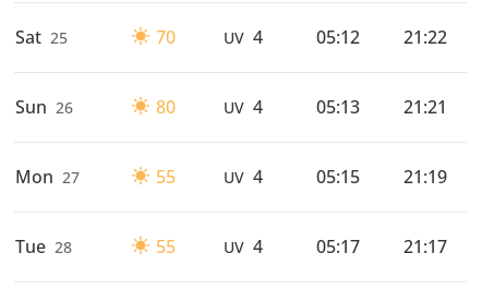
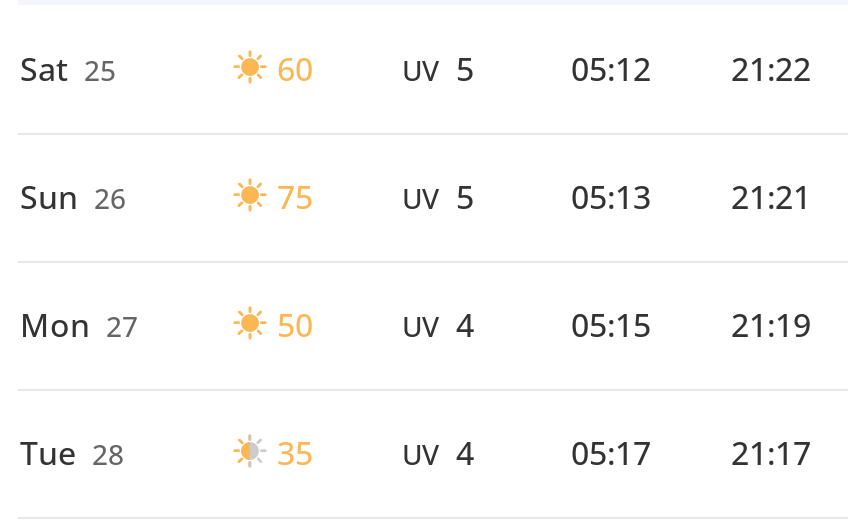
[155,25,175,49] 70 -> [277,47,313,91] 60
[224,25,263,49] UV 4 -> [402,47,474,91] UV 5
[155,95,175,119] 80 -> [277,175,313,219] 75
[224,95,263,119] UV 4 -> [402,175,474,219] UV 5
[155,165,175,189] 55 -> [277,303,313,347] 50
[155,234,175,258] 55 -> [277,431,313,475] 35

